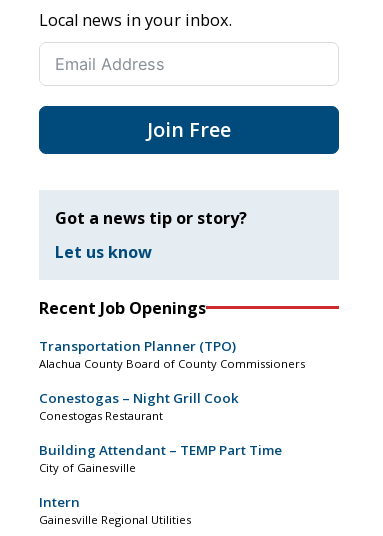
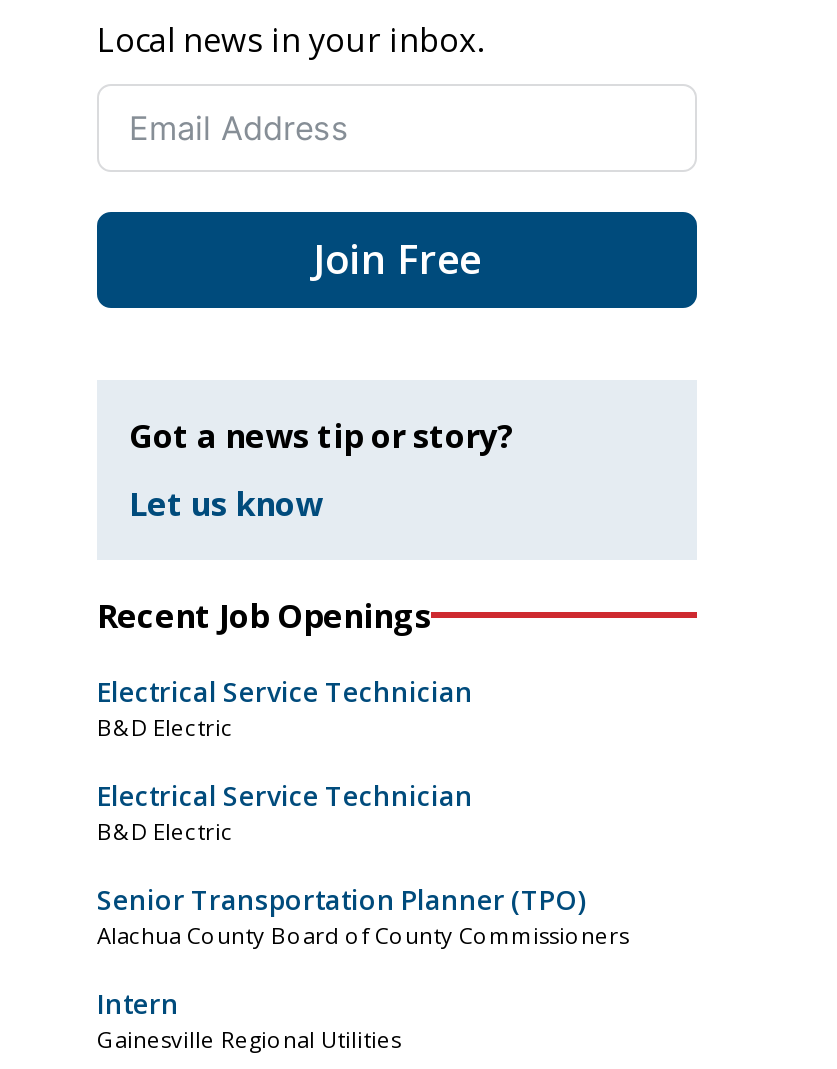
[39,337,236,355] Transportation Planner (TPO) -> [97,674,585,918] Electrical Service Technician | B&D Electric | Electrical Service Technician | B&D Electric | Senior Transportation Planner (TPO)
moved [39,356,305,371] -> [97,920,629,950]: Alachua County Board of County Commissioners
[39,389,282,475] Conestogas – Night Grill Cook | Conestogas Restaurant | Building Attendant – TEMP Part Time | City of Gainesville -> none

